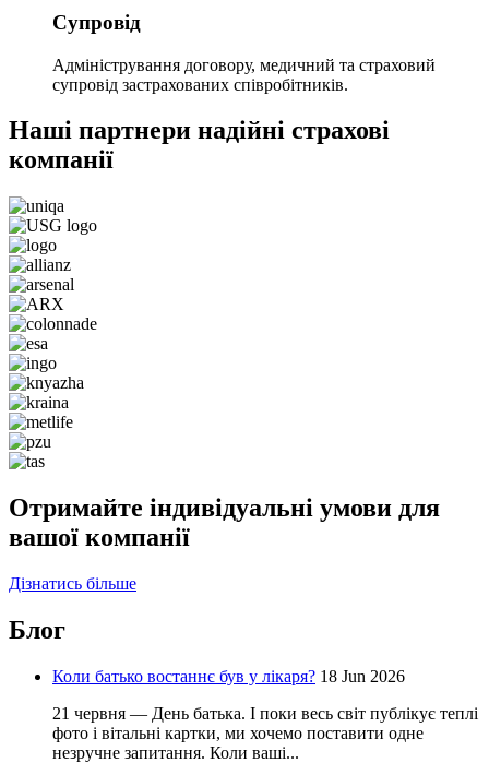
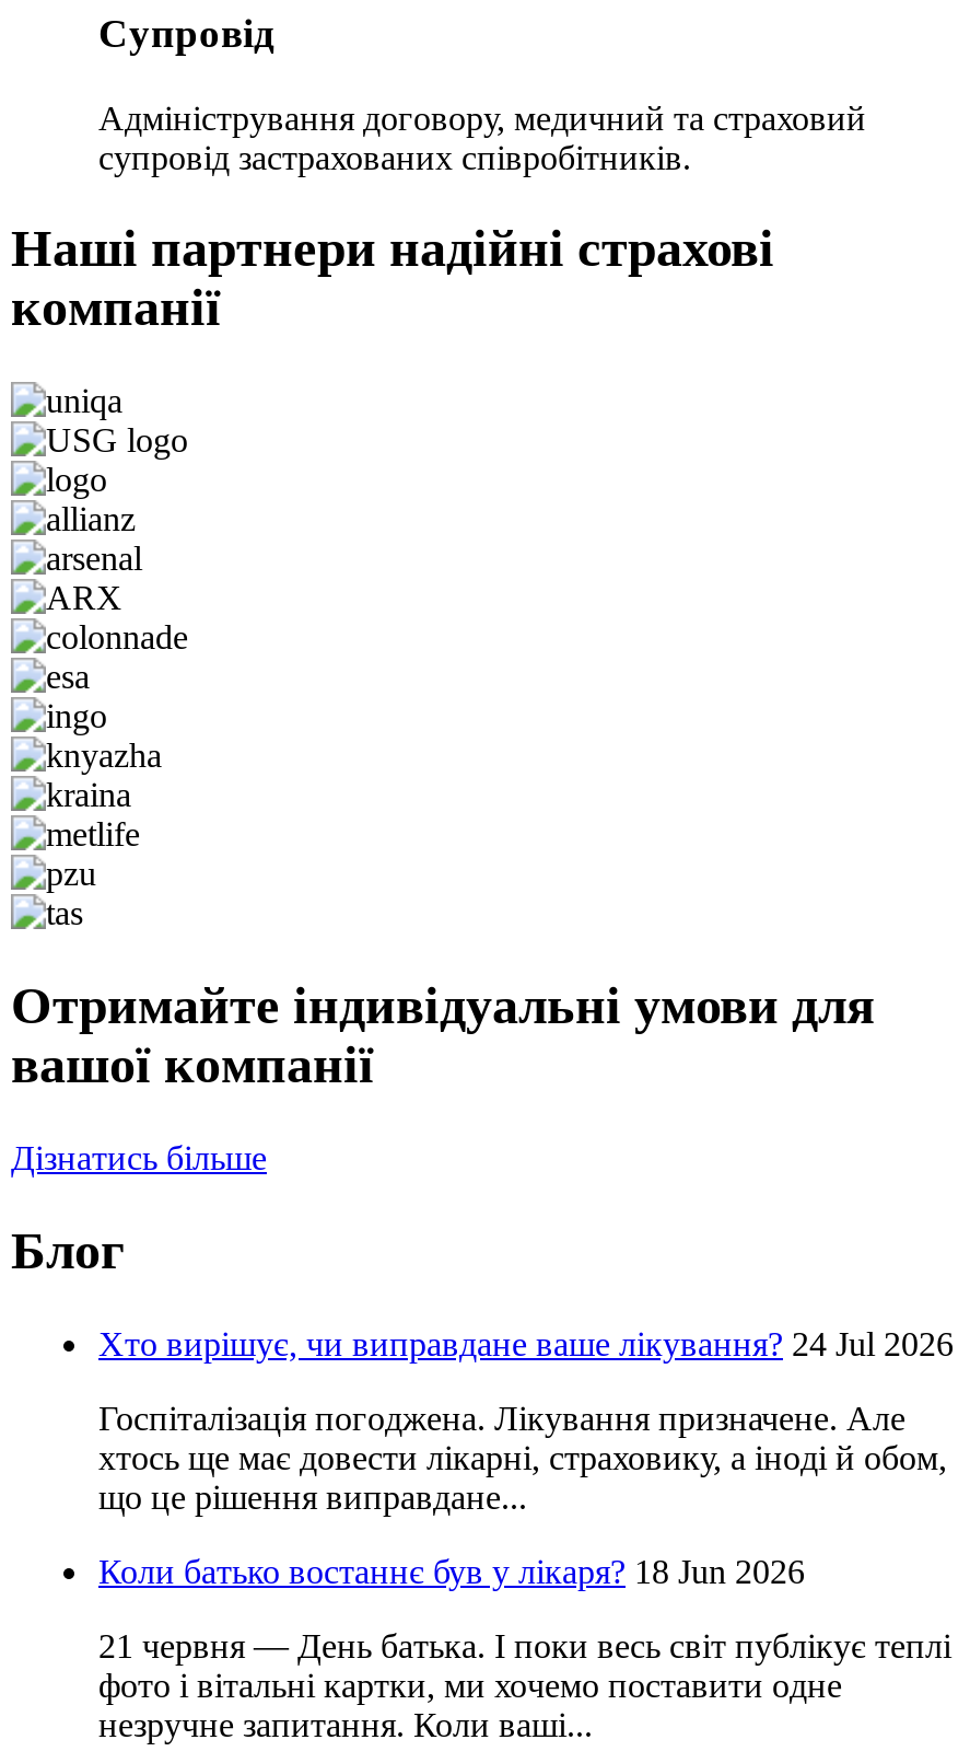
none -> [98,1325,954,1516] Хто вирішує, чи виправдане ваше лікування? 24 Jul 2026 | Госпіталізація погоджена. Лікування призначене. Але | хтось ще має довести лікарні, страховику, а іноді й обом, | що це рішення виправдане...

